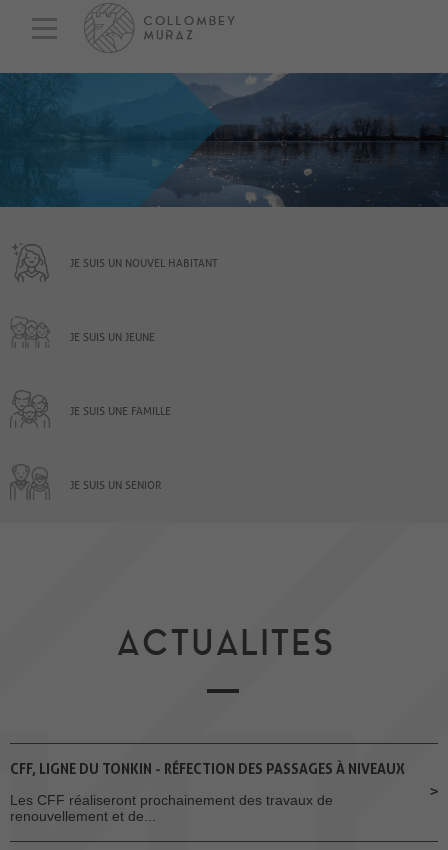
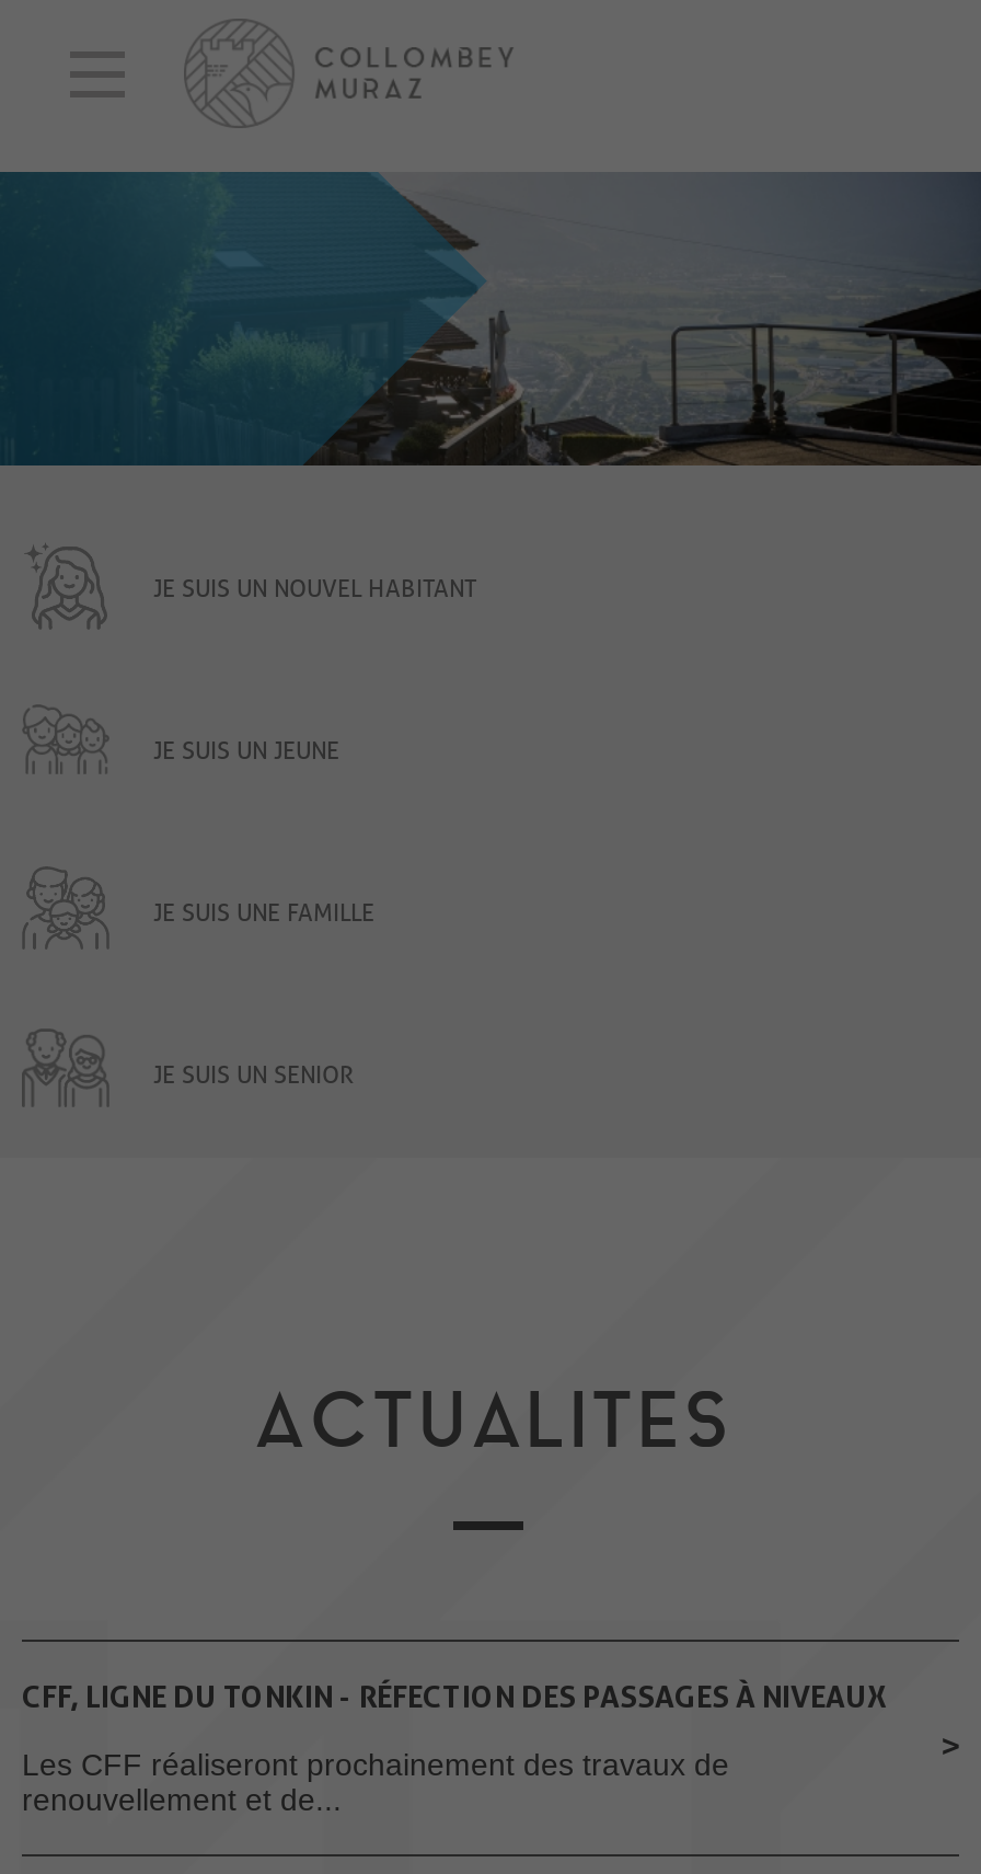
[3,73,445,208] [image] -> [68,172,974,468] [image]

